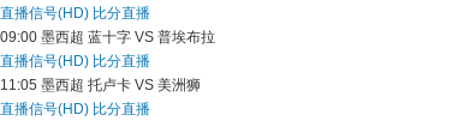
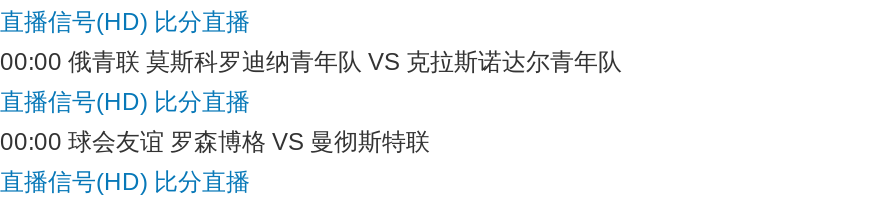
[0,29,215,46] 09:00 墨西超蓝十字 VS 普埃布拉 -> [0,48,622,76] 00:00 俄青联莫斯科罗迪纳青年队 VS 克拉斯诺达尔青年队
[0,77,201,93] 11:05 墨西超托卢卡 VS 美洲狮 -> [0,128,430,156] 00:00 球会友谊罗森博格 VS 曼彻斯特联

